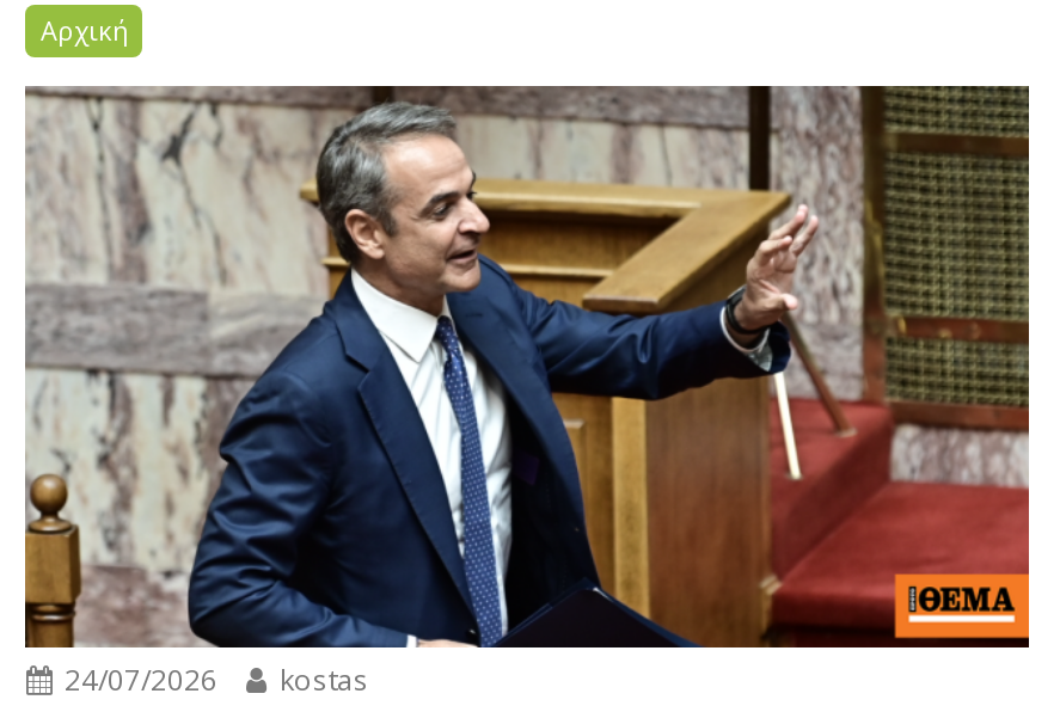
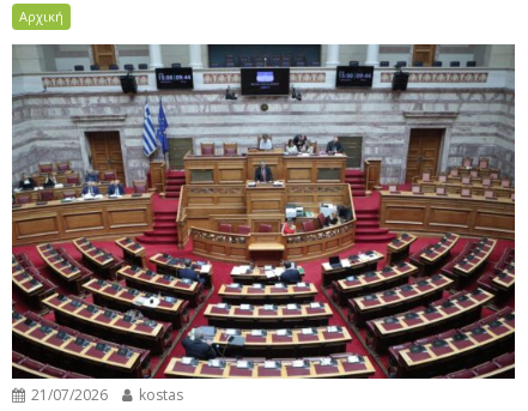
[23,85,1031,701] [image] | 24/07/2026 kostas -> [11,43,516,405] [image] | 21/07/2026 kostas

